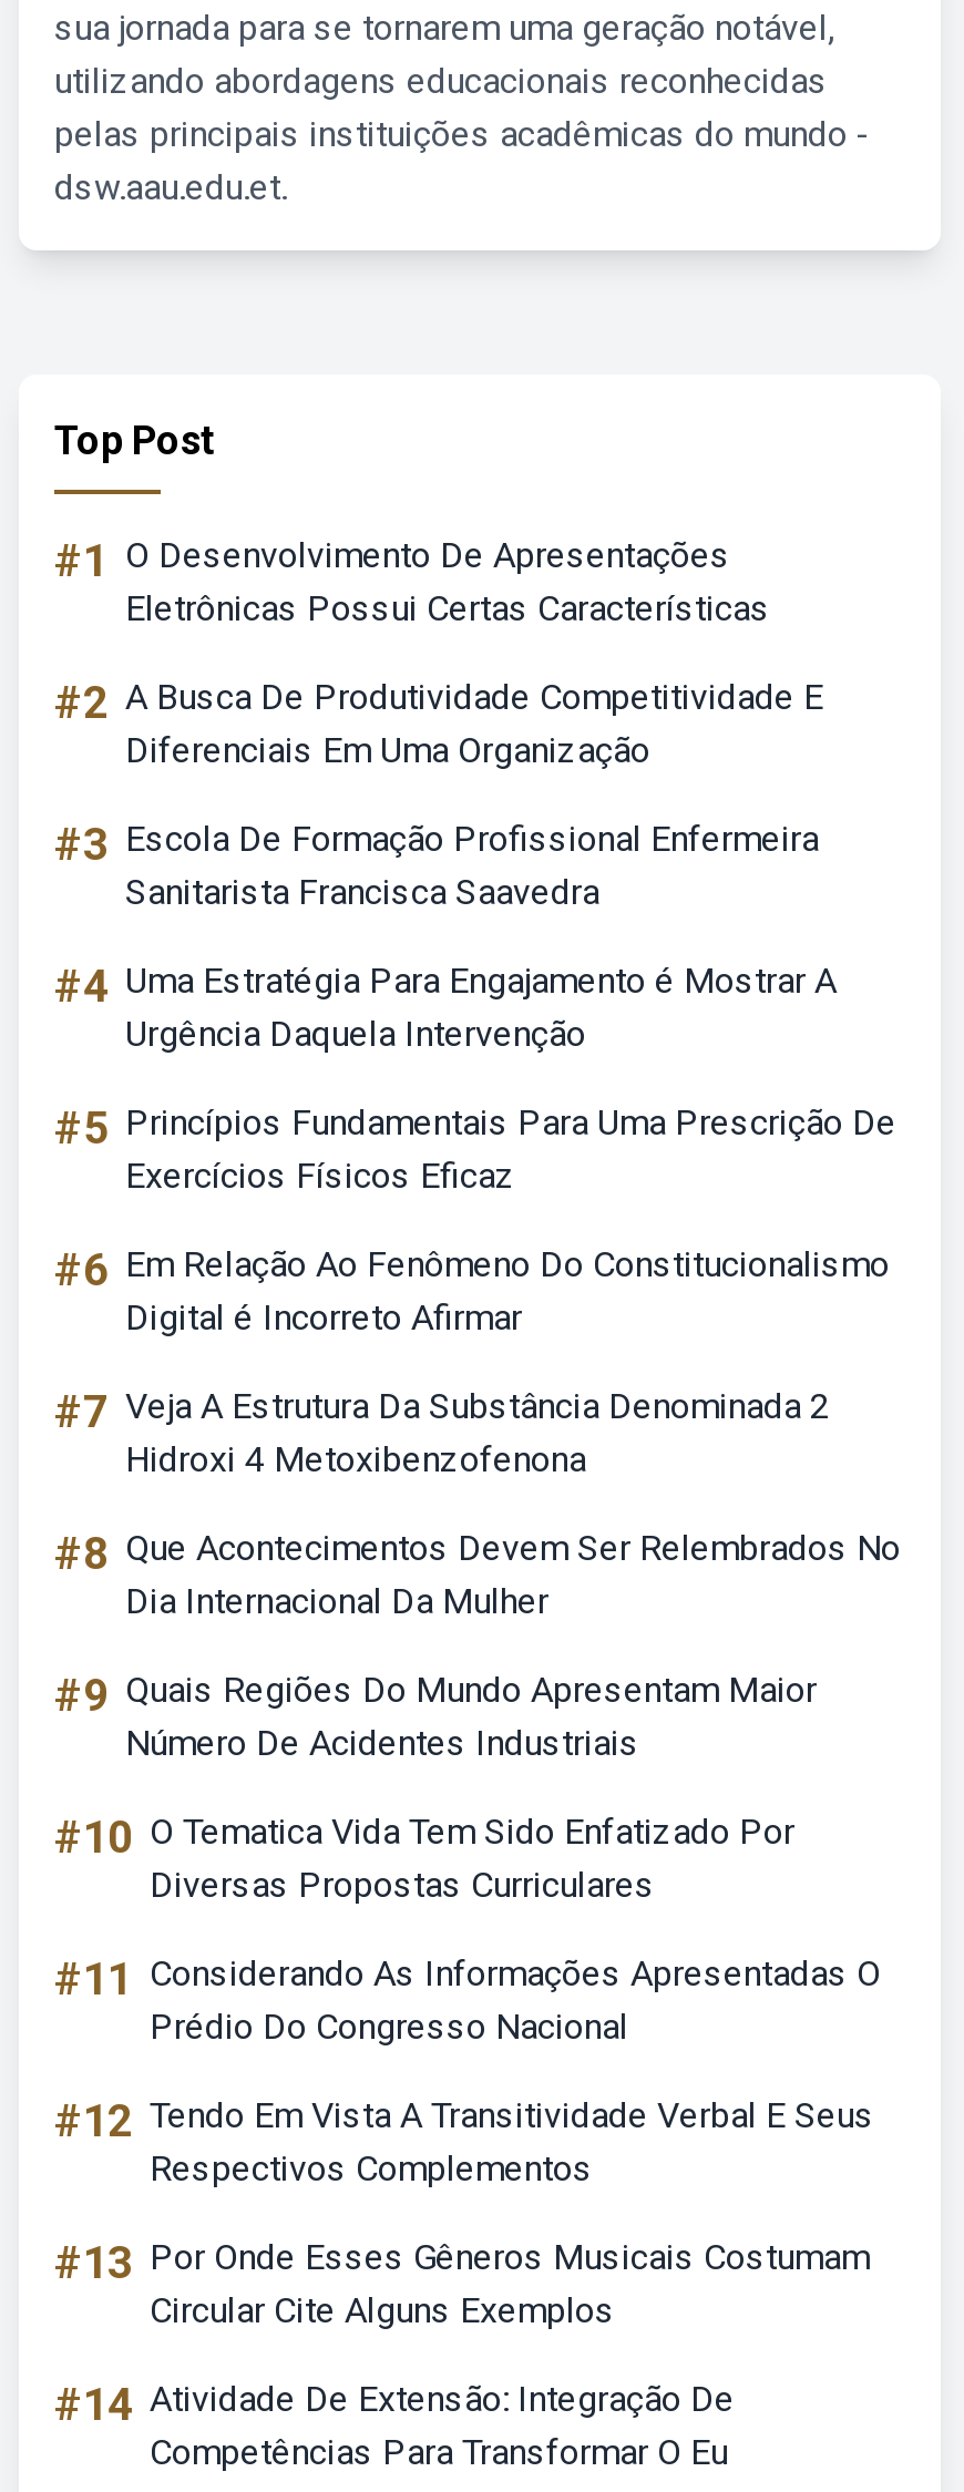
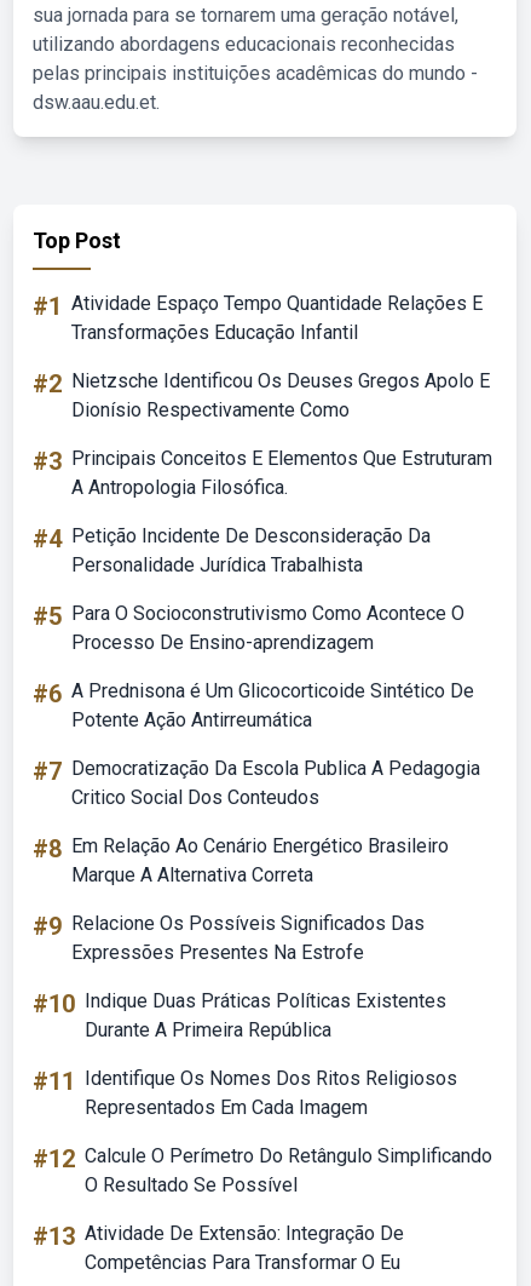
[54,534,901,2431] #1 O Desenvolvimento De Apresentações | Eletrônicas Possui Certas Características | #2 A Busca De Produtividade Competitividade E | Diferenciais Em Uma Organização | #3 Escola De Formação Profissional Enfermeira | Sanitarista Francisca Saavedra | #4 Uma Estratégia Para Engajamento é Mostrar A | Urgência Daquela Intervenção | #5 Princípios Fundamentais Para Uma Prescrição De | Exercícios Físicos Eficaz | #6 Em Relação Ao Fenômeno Do Constitucionalismo | Digital é Incorreto Afirmar | #7 Veja A Estrutura Da Substância Denominada 2 | Hidroxi 4 Metoxibenzofenona | #8 Que Acontecimentos Devem Ser Relembrados No | Dia Internacional Da Mulher | #9 Quais Regiões Do Mundo Apresentam Maior | Número De Acidentes Industriais | #10 O Tematica Vida Tem Sido Enfatizado Por | Diversas Propostas Curriculares | #11 Considerando As Informações Apresentadas O | Prédio Do Congresso Nacional | #12 Tendo Em Vista A Transitividade Verbal E Seus | Respectivos Complementos | #13 Por Onde Esses Gêneros Musicais Costumam | Circular Cite Alguns Exemplos | #14 Atividade De Extensão: Integração De -> [33,292,492,1251] #1 Atividade Espaço Tempo Quantidade Relações E | Transformações Educação Infantil | #2 Nietzsche Identificou Os Deuses Gregos Apolo E | Dionísio Respectivamente Como | #3 Principais Conceitos E Elementos Que Estruturam | A Antropologia Filosófica. | #4 Petição Incidente De Desconsideração Da | Personalidade Jurídica Trabalhista | #5 Para O Socioconstrutivismo Como Acontece O | Processo De Ensino-aprendizagem | #6 A Prednisona é Um Glicocorticoide Sintético De | Potente Ação Antirreumática | #7 Democratização Da Escola Publica A Pedagogia | Critico Social Dos Conteudos | #8 Em Relação Ao Cenário Energético Brasileiro | Marque A Alternativa Correta | #9 Relacione Os Possíveis Significados Das | Expressões Presentes Na Estrofe | #10 Indique Duas Práticas Políticas Existentes | Durante A Primeira República | #11 Identifique Os Nomes Dos Ritos Religiosos | Representados Em Cada Imagem | #12 Calcule O Perímetro Do Retângulo Simplificando | O Resultado Se Possível | #13 Atividade De Extensão: Integração De

